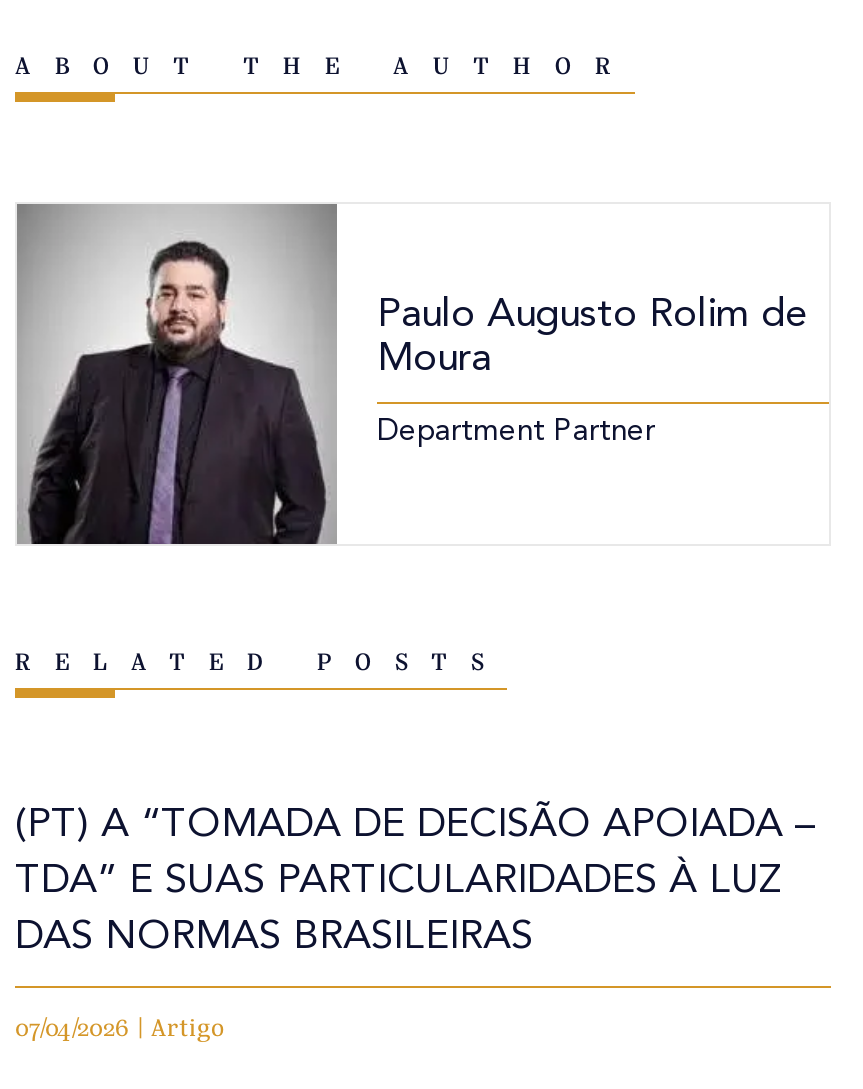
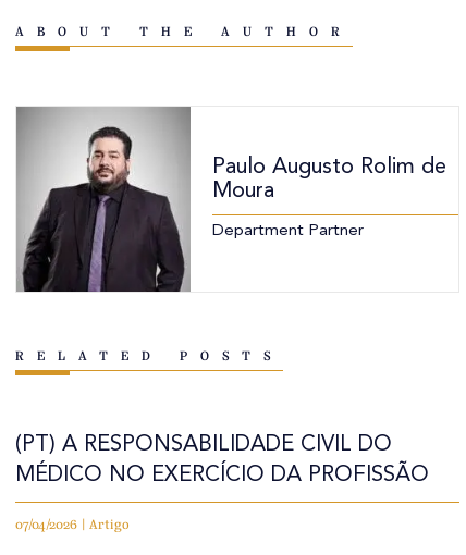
[15,806,815,958] (PT) A “TOMADA DE DECISÃO APOIADA – | TDA” E SUAS PARTICULARIDADES À LUZ | DAS NORMAS BRASILEIRAS -> [15,434,429,486] (PT) A RESPONSABILIDADE CIVIL DO | MÉDICO NO EXERCÍCIO DA PROFISSÃO

